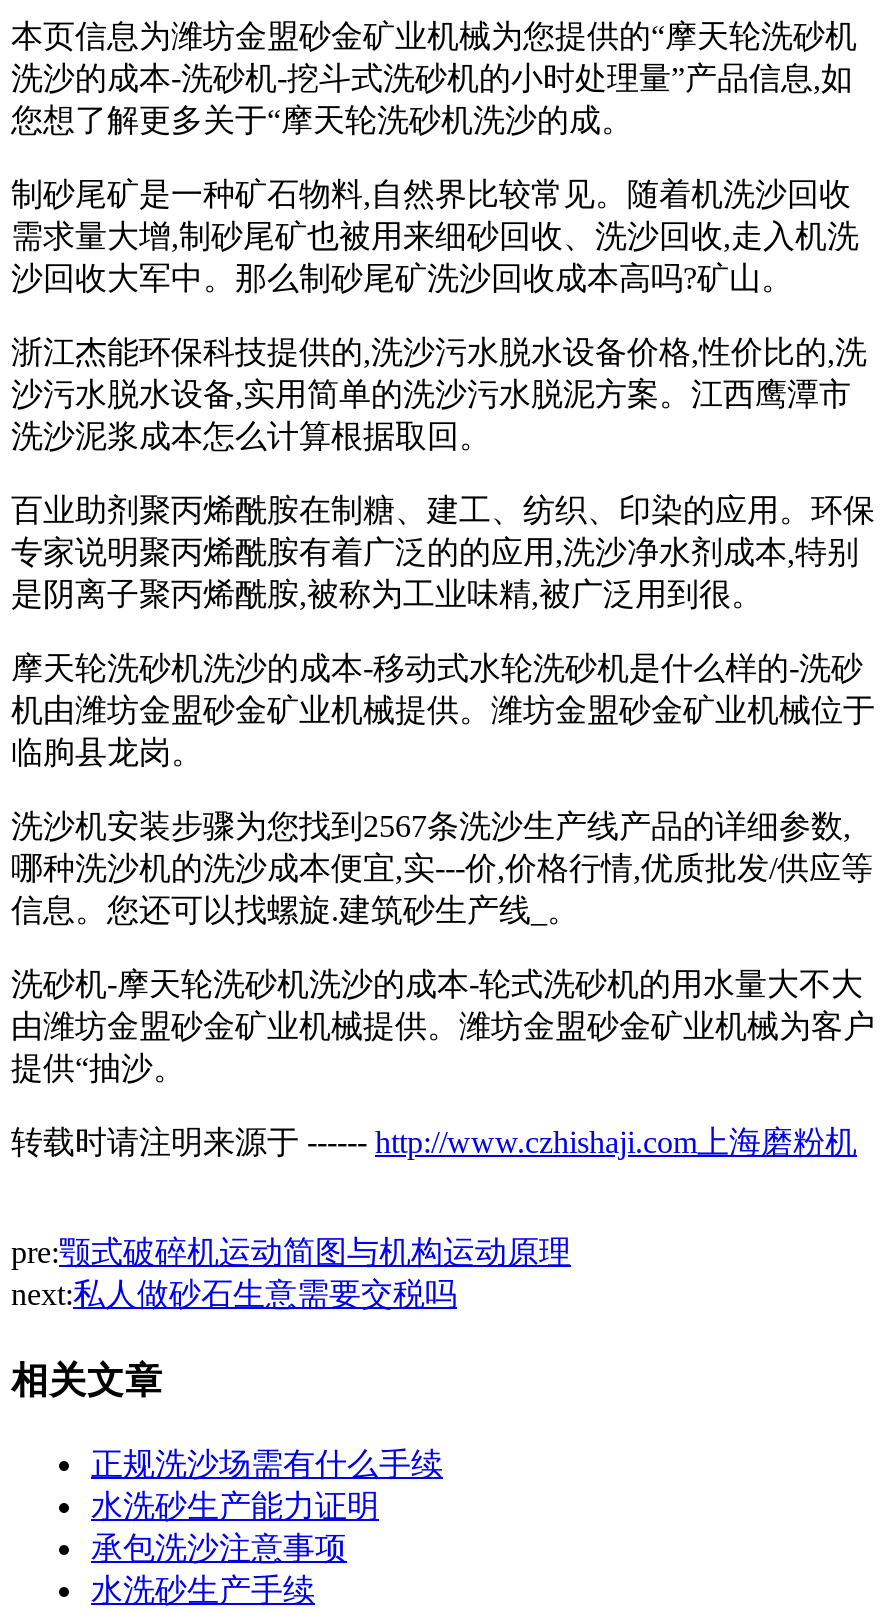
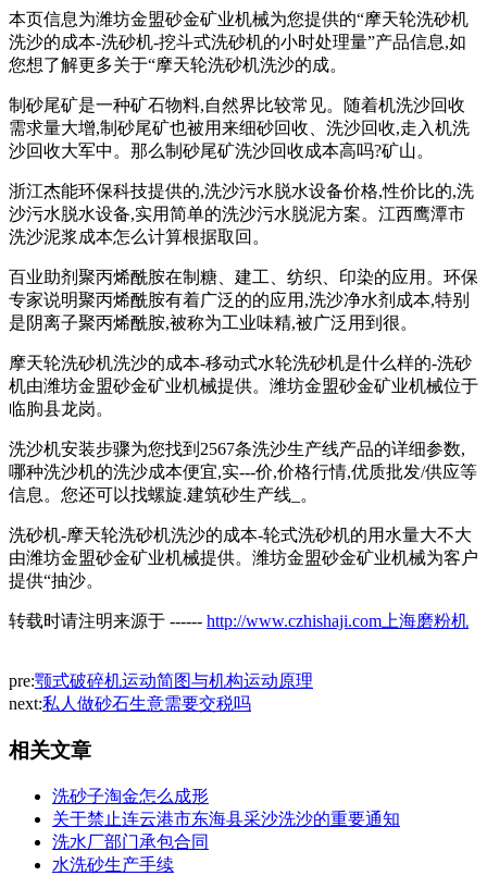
[91,1446,443,1564] 正规洗沙场需有什么手续 | 水洗砂生产能力证明 | 承包洗沙注意事项 -> [52,786,400,851] 洗砂子淘金怎么成形 | 关于禁止连云港市东海县采沙洗沙的重要通知 | 洗水厂部门承包合同

